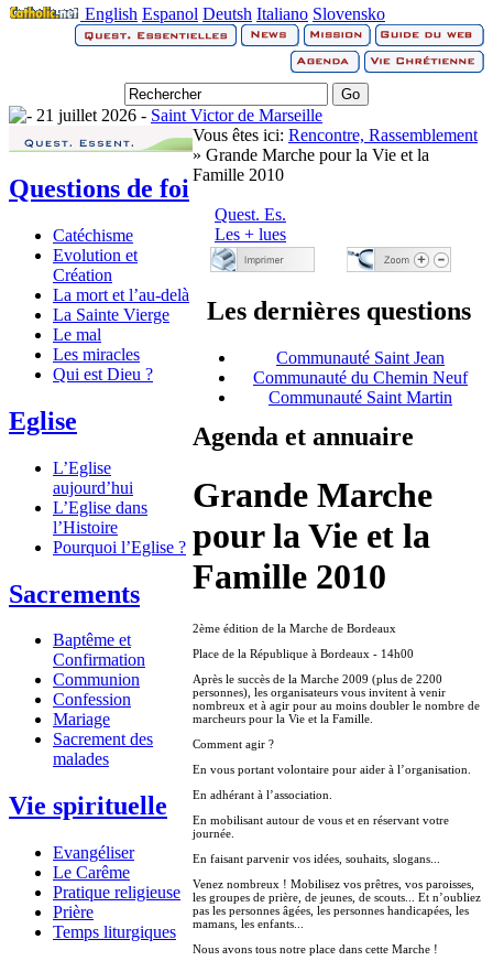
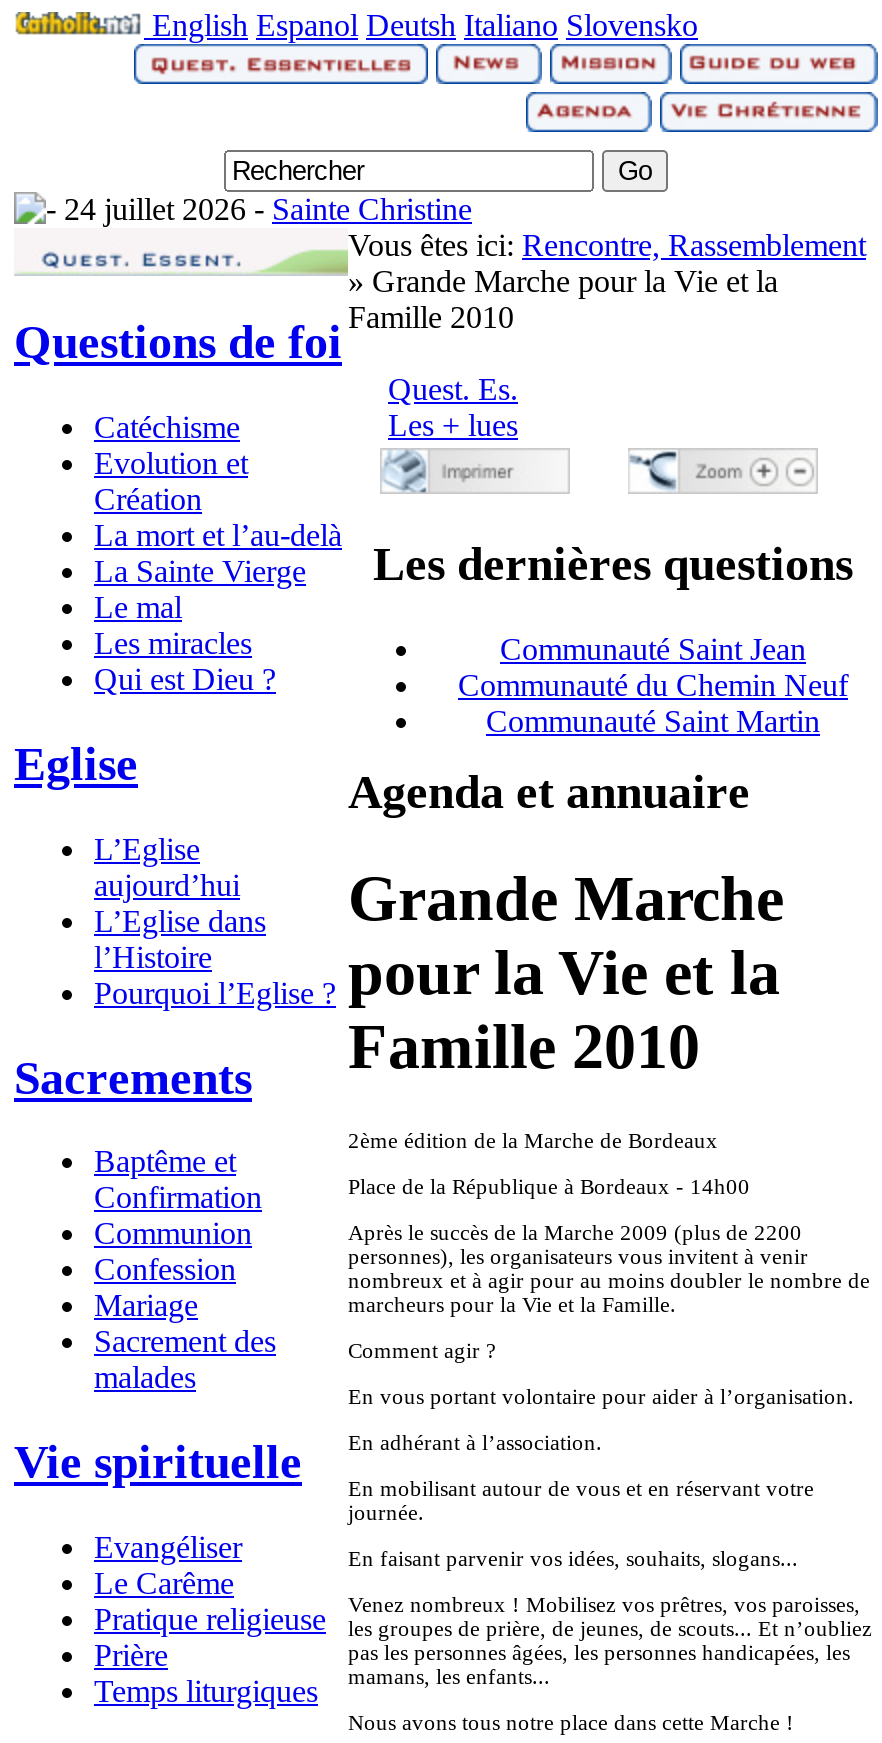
[32,106,322,125] 21 juillet 2026 -Saint Victor de Marseille -> [56,192,472,226] 24 juillet 2026 -Sainte Christine

